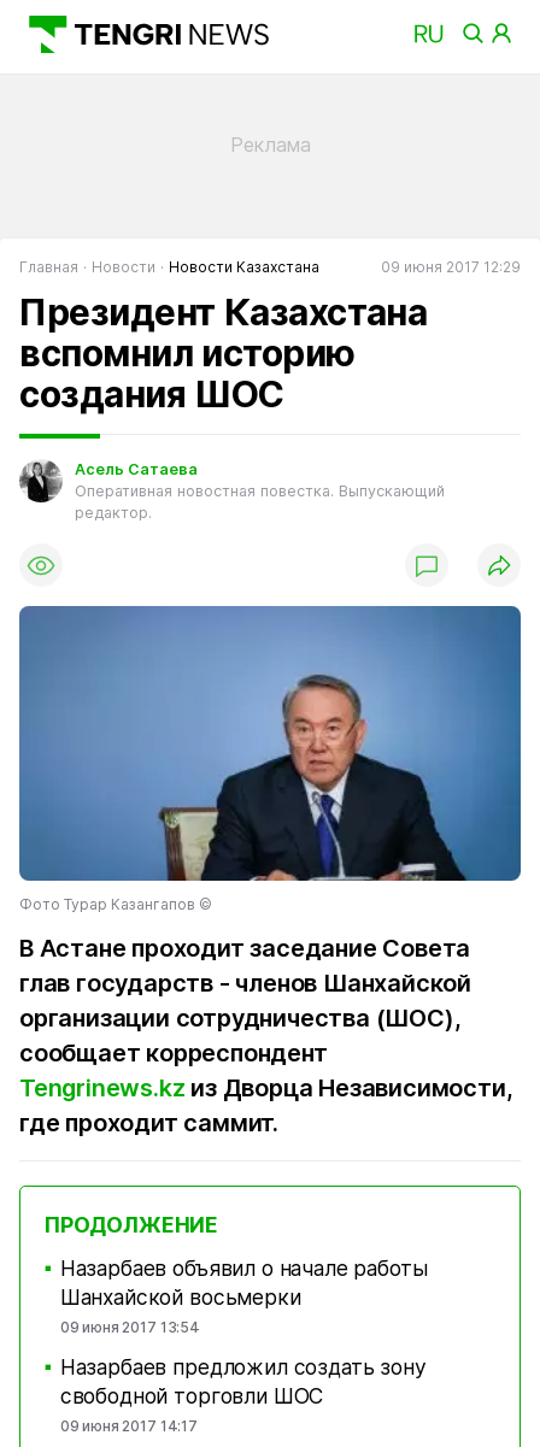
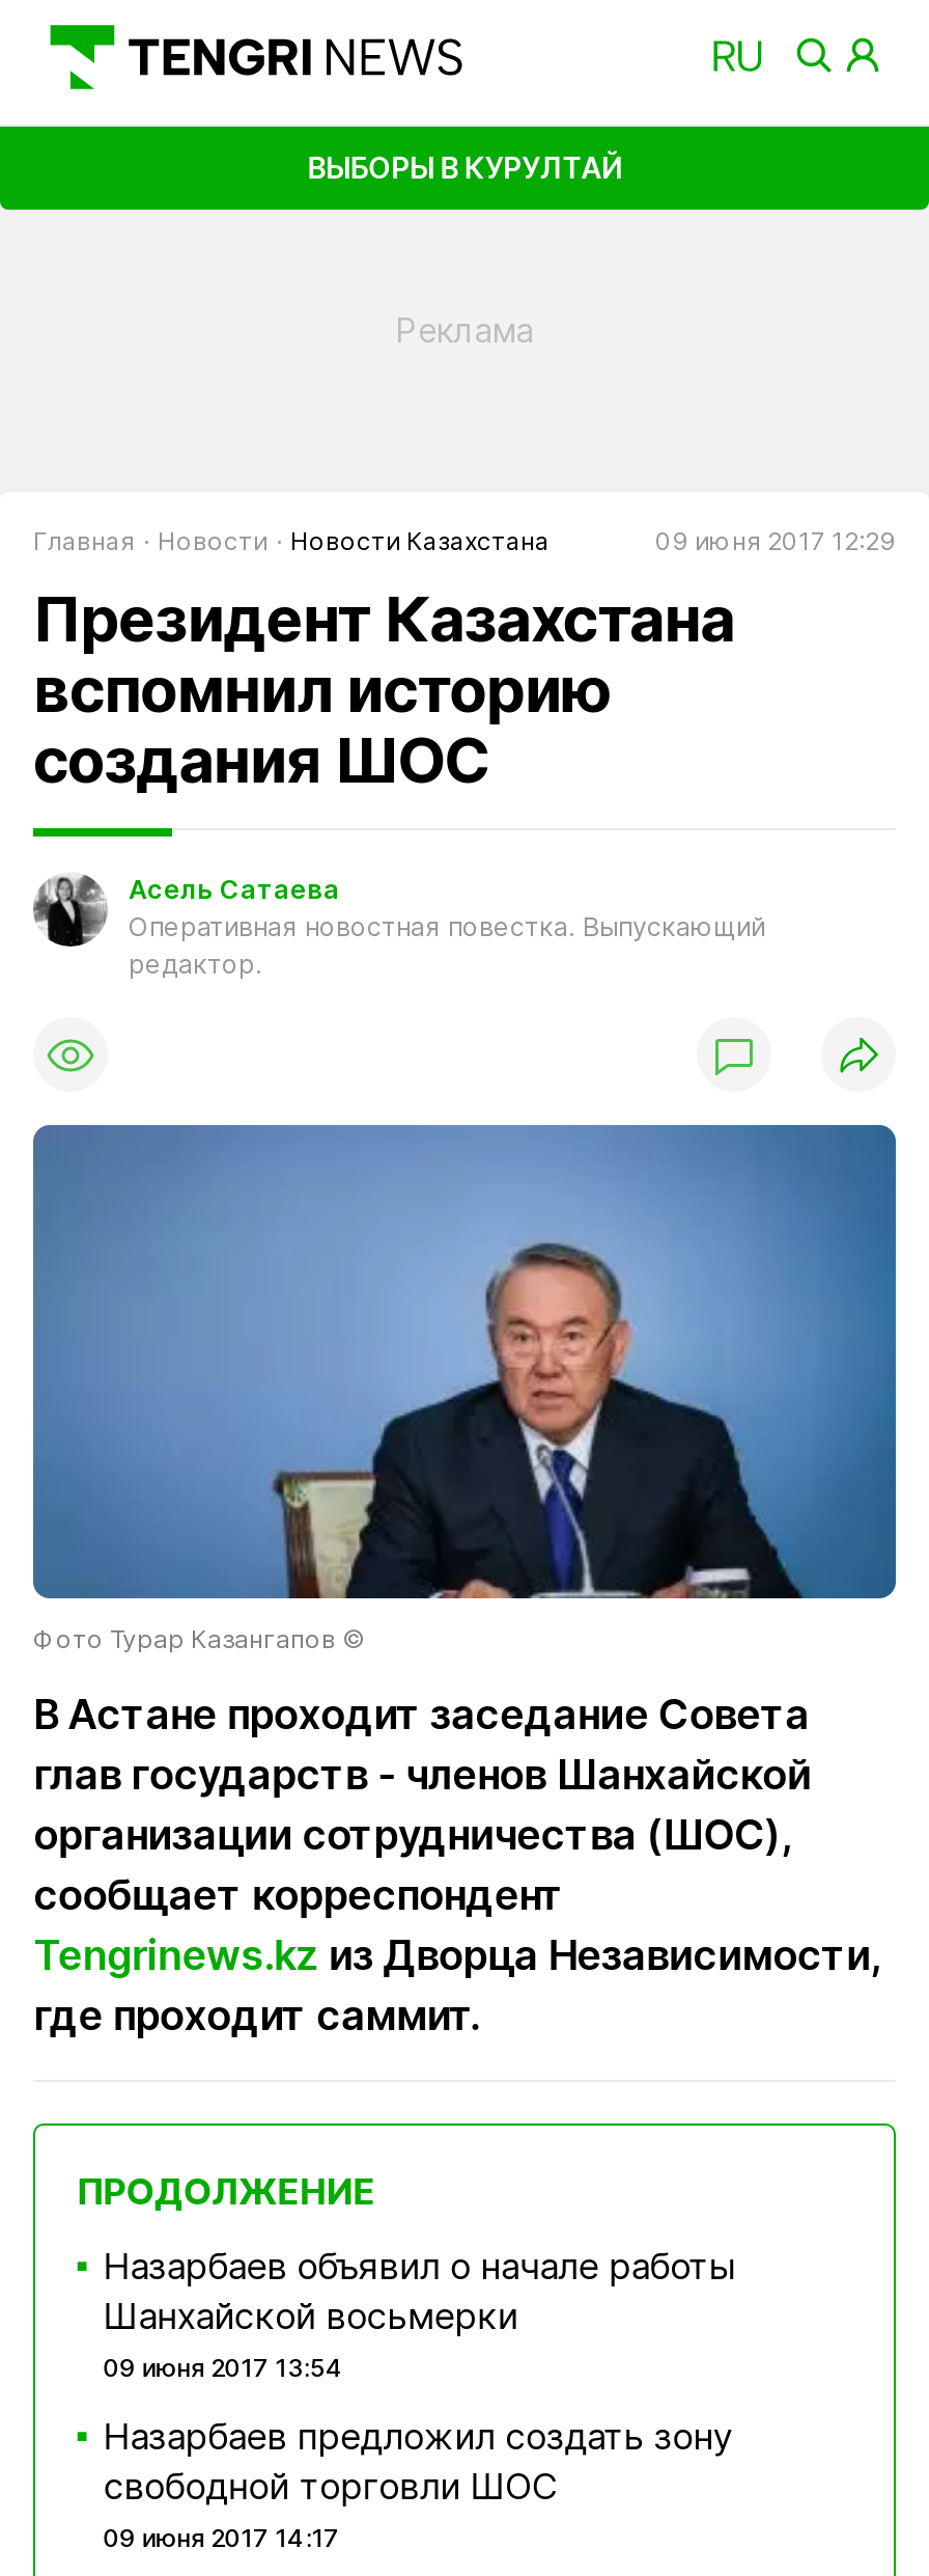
none -> [307,149,622,184] ВЫБОРЫ В КУРУЛТАЙ

